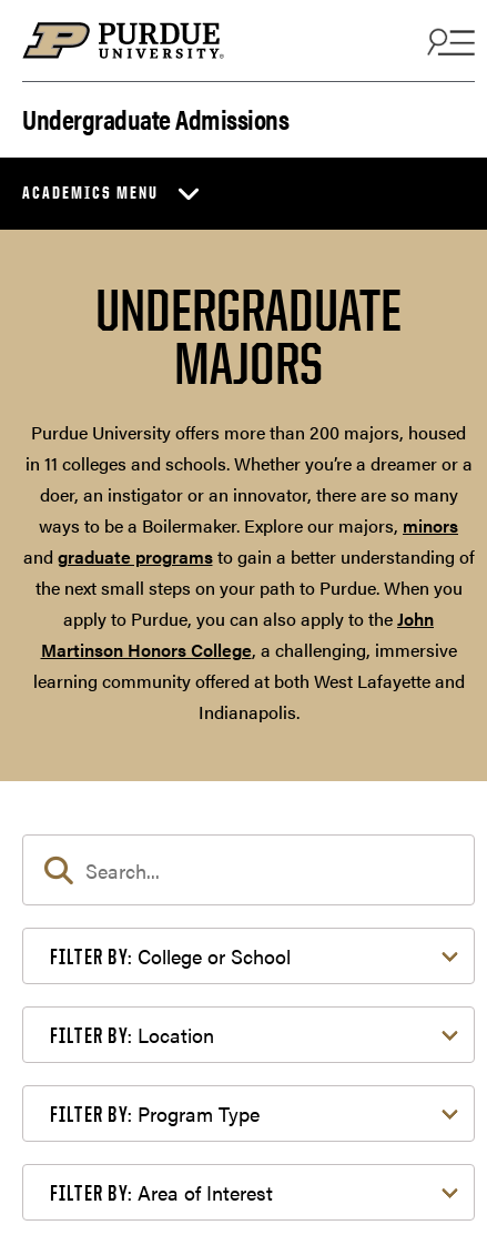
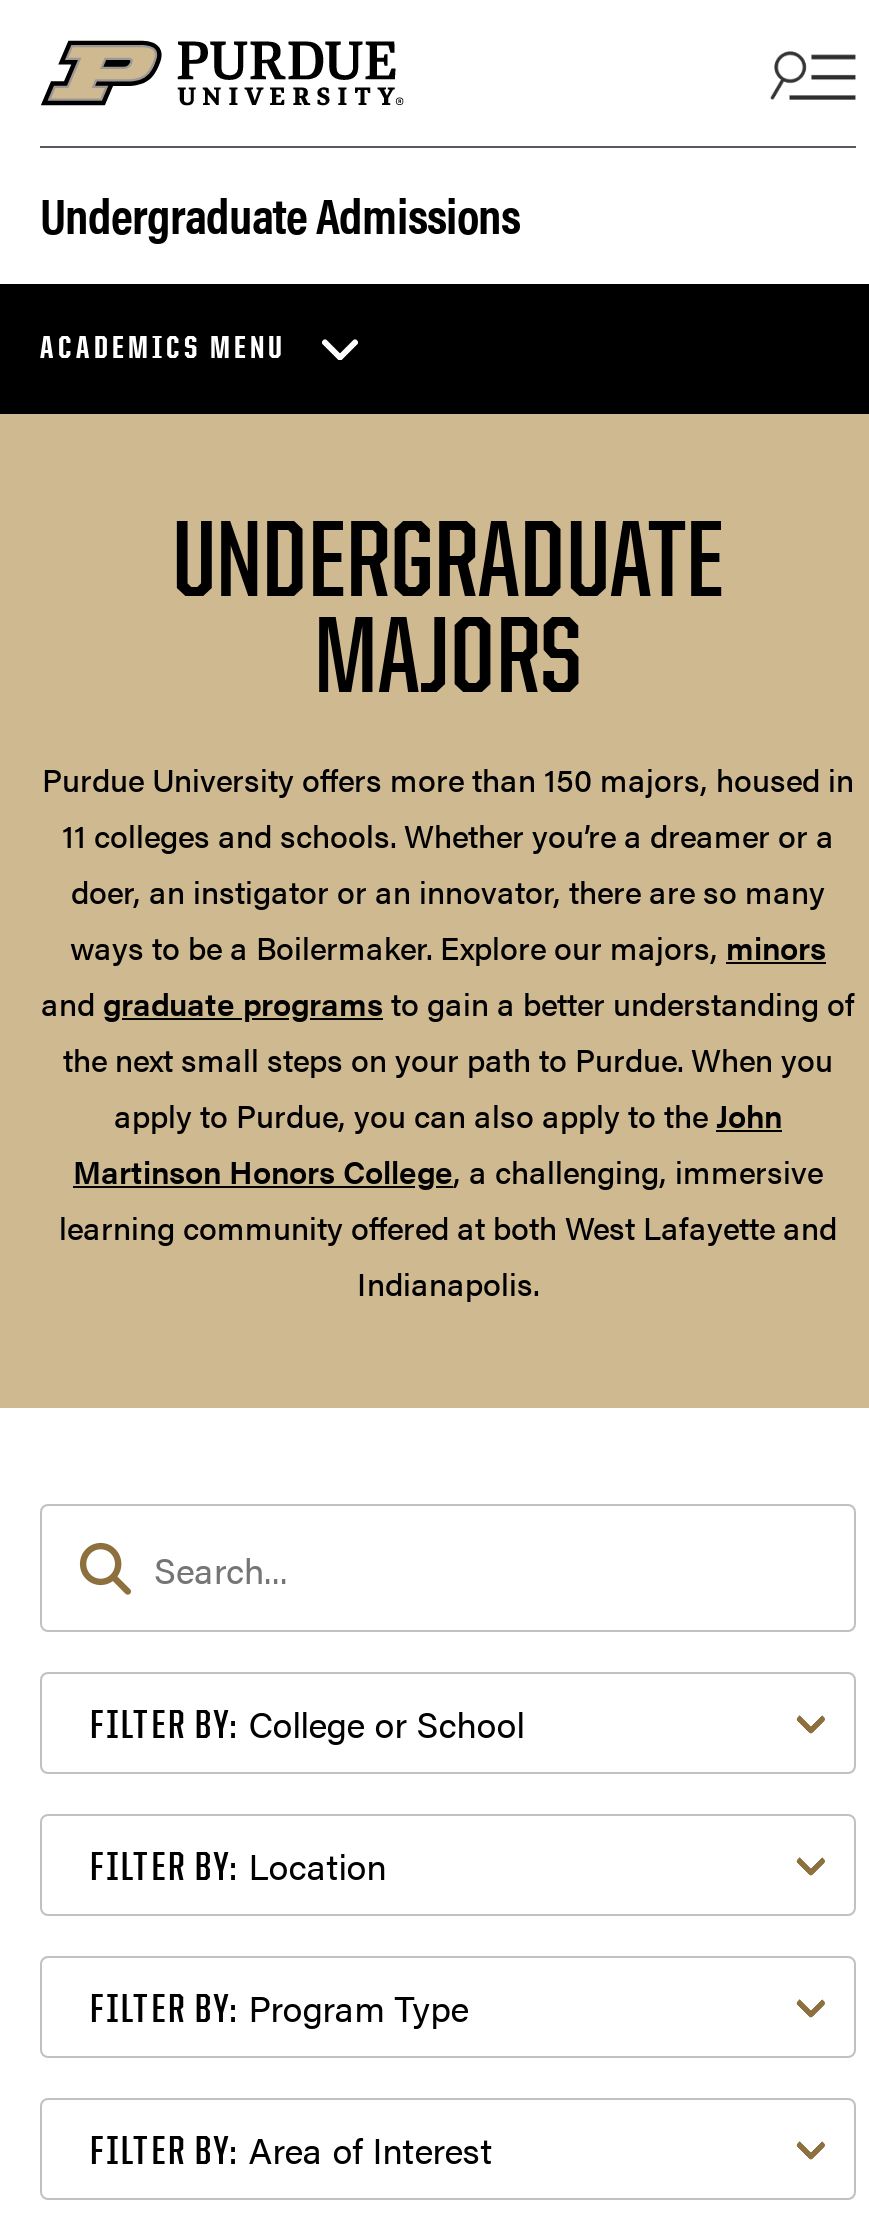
[25,420,472,476] Purdue University offers more than 200 majors, housed | in 11 colleges and schools. Whether you’re a dreamer or a -> [42,756,854,858] Purdue University offers more than 150 majors, housed in | 11 colleges and schools. Whether you’re a dreamer or a

